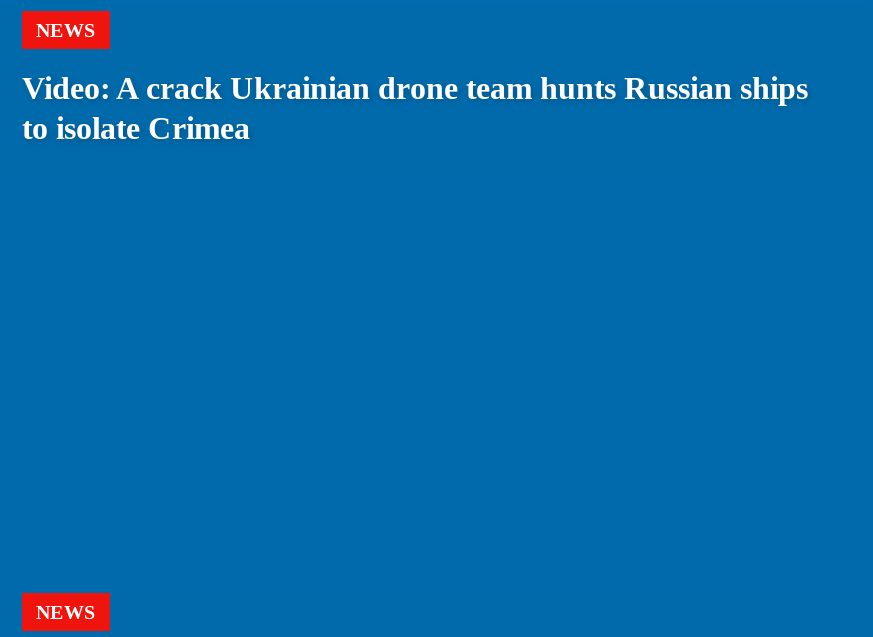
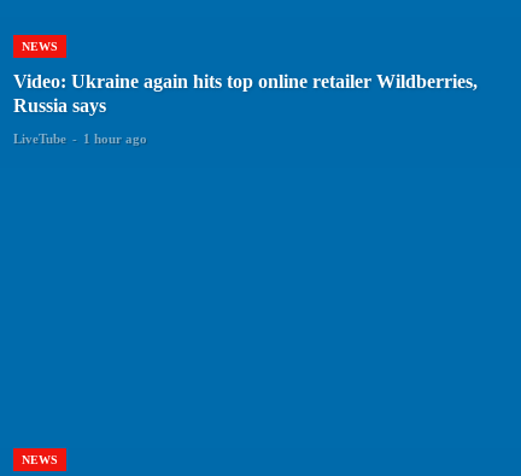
[22,70,808,144] Video: A crack Ukrainian drone team hunts Russian ships | to isolate Crimea -> [13,71,478,146] Video: Ukraine again hits top online retailer Wildberries, | Russia says | LiveTube - 1 hour ago

